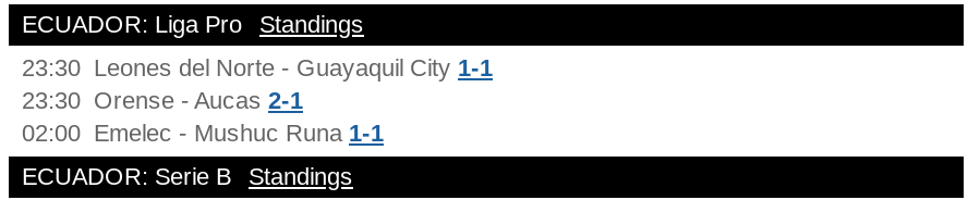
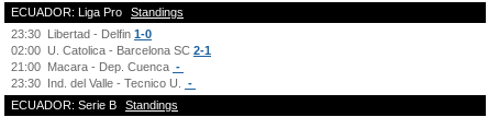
[22,54,493,146] 23:30 Leones del Norte - Guayaquil City 1-1 | 23:30 Orense - Aucas 2-1 | 02:00 Emelec - Mushuc Runa 1-1 -> [11,27,211,90] 23:30 Libertad - Delfin 1-0 | 02:00 U. Catolica - Barcelona SC 2-1 | 21:00 Macara - Dep. Cuenca - | 23:30 Ind. del Valle - Tecnico U. -

